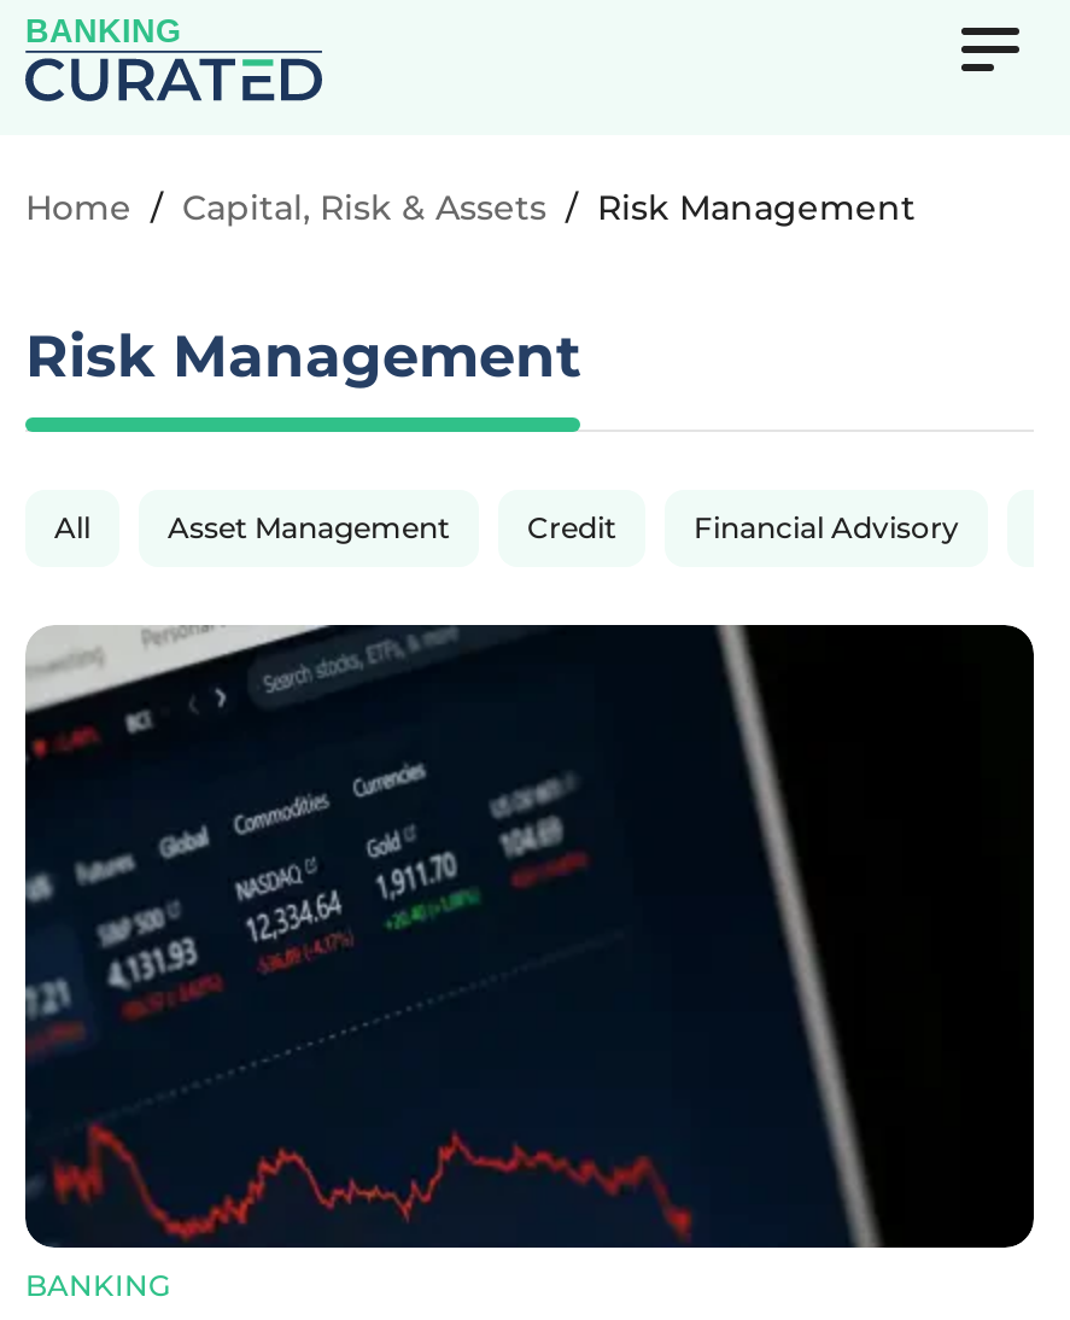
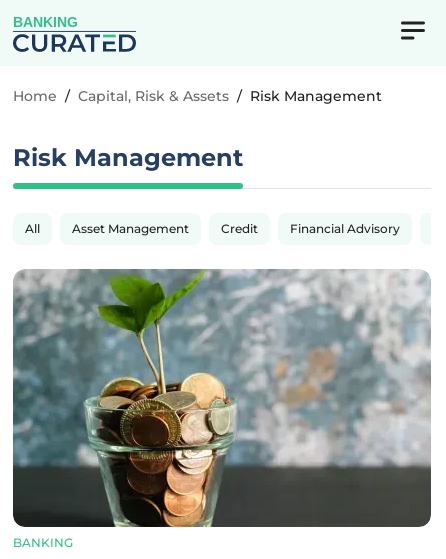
[23,623,1036,1250] [image] -> [12,268,432,528] [image]

